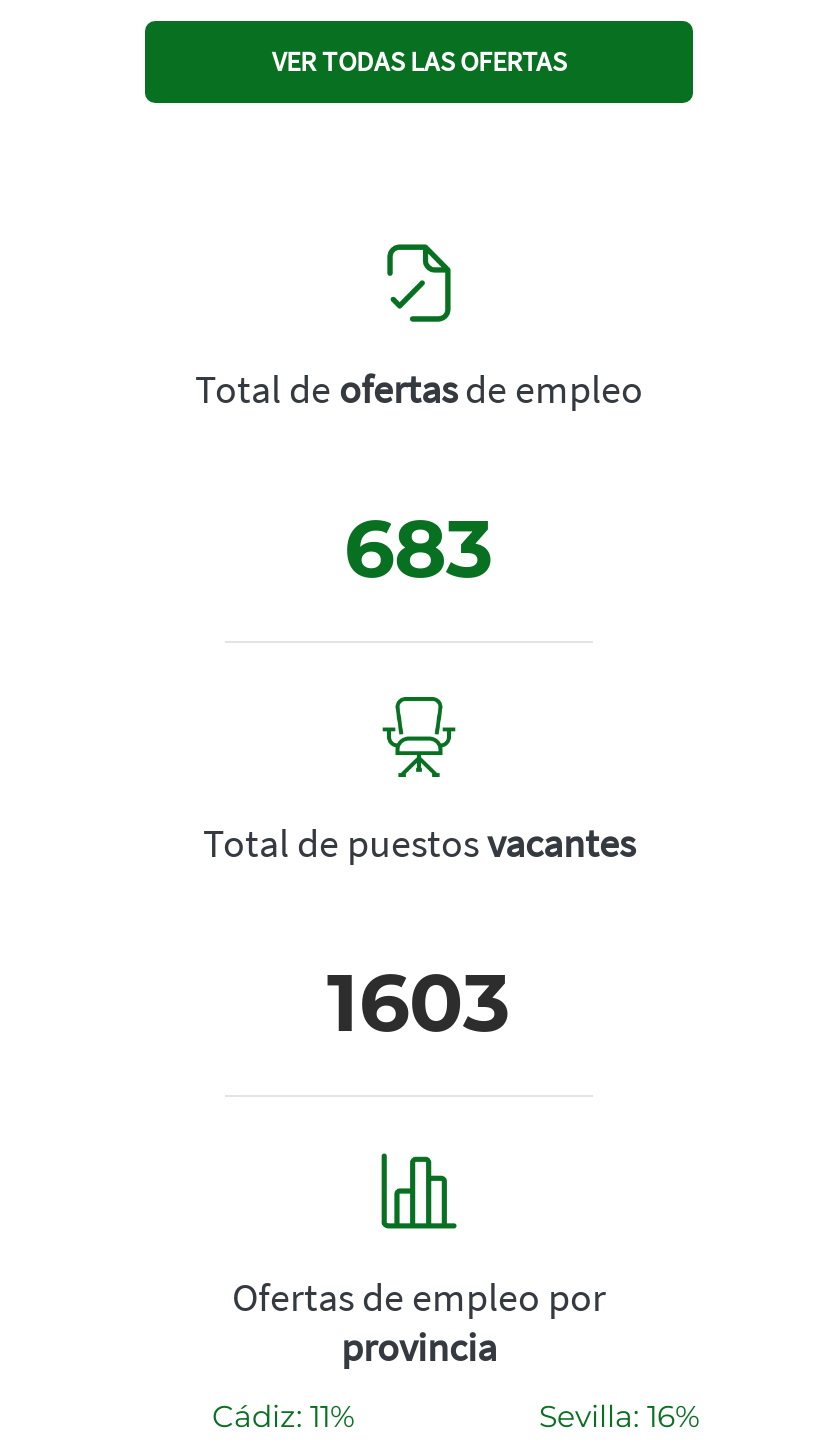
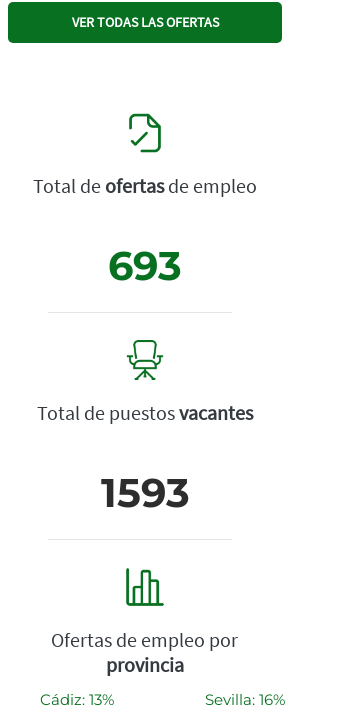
[344,499,494,597] 683 -> [108,241,182,290] 693
[327,953,511,1051] 1603 -> [100,468,189,517] 1593
[212,1397,354,1435] Cádiz: 11% -> [40,690,114,709] Cádiz: 13%

